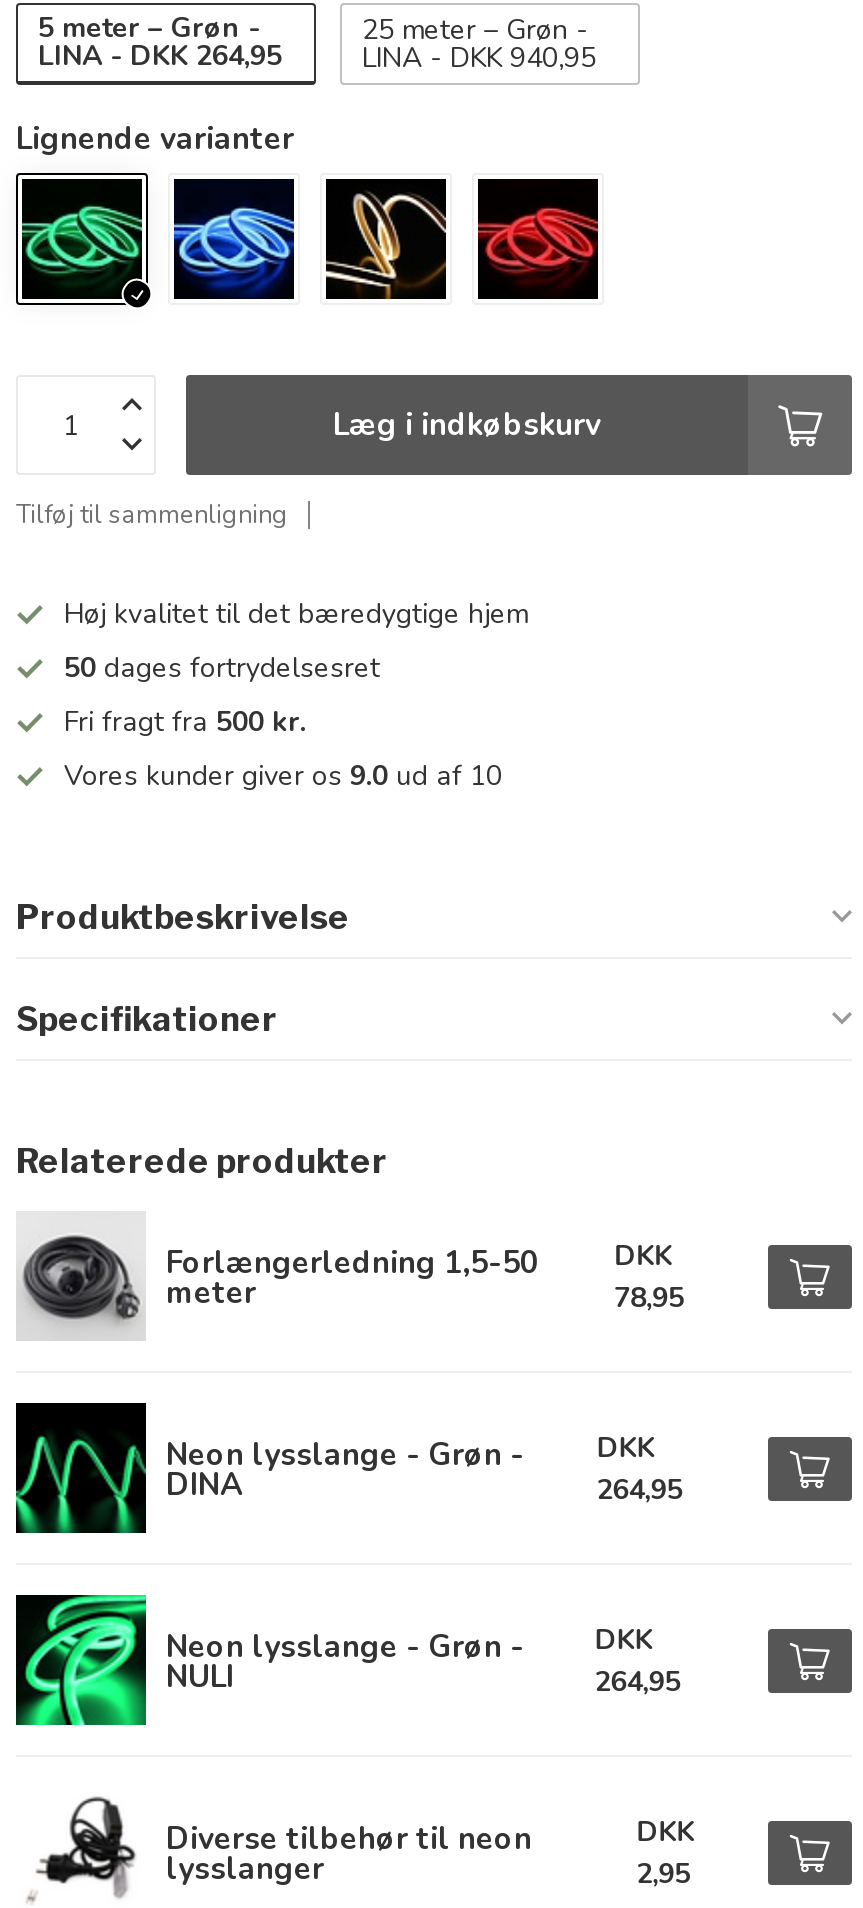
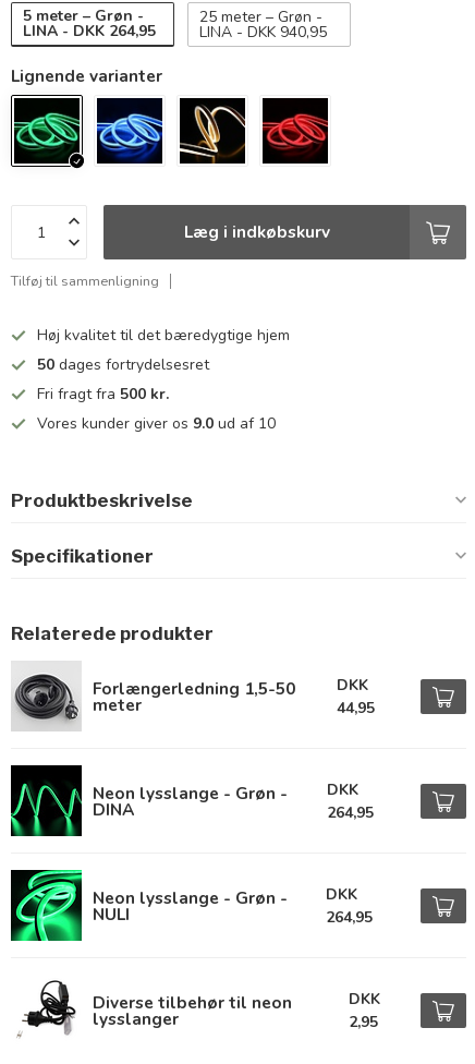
[614,1278,684,1316] 78,95 -> [337,697,375,718] 44,95

